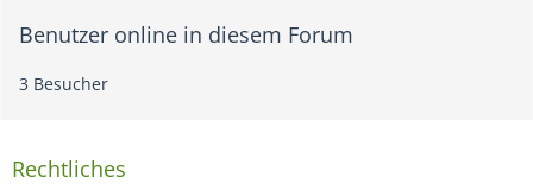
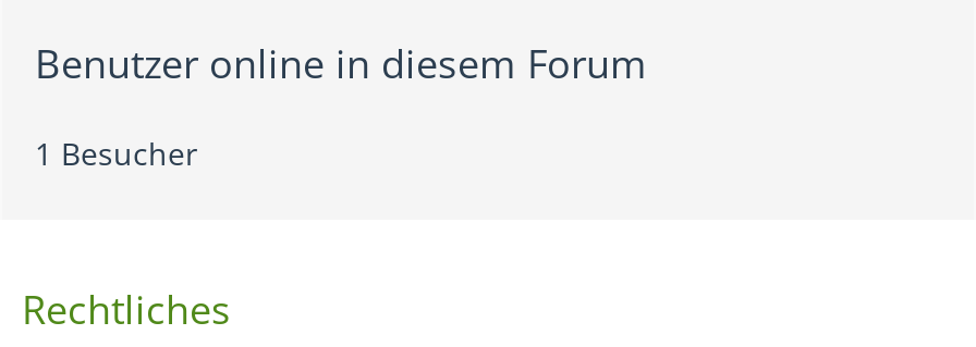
[19,72,108,95] 3 Besucher -> [35,133,198,174] 1 Besucher

